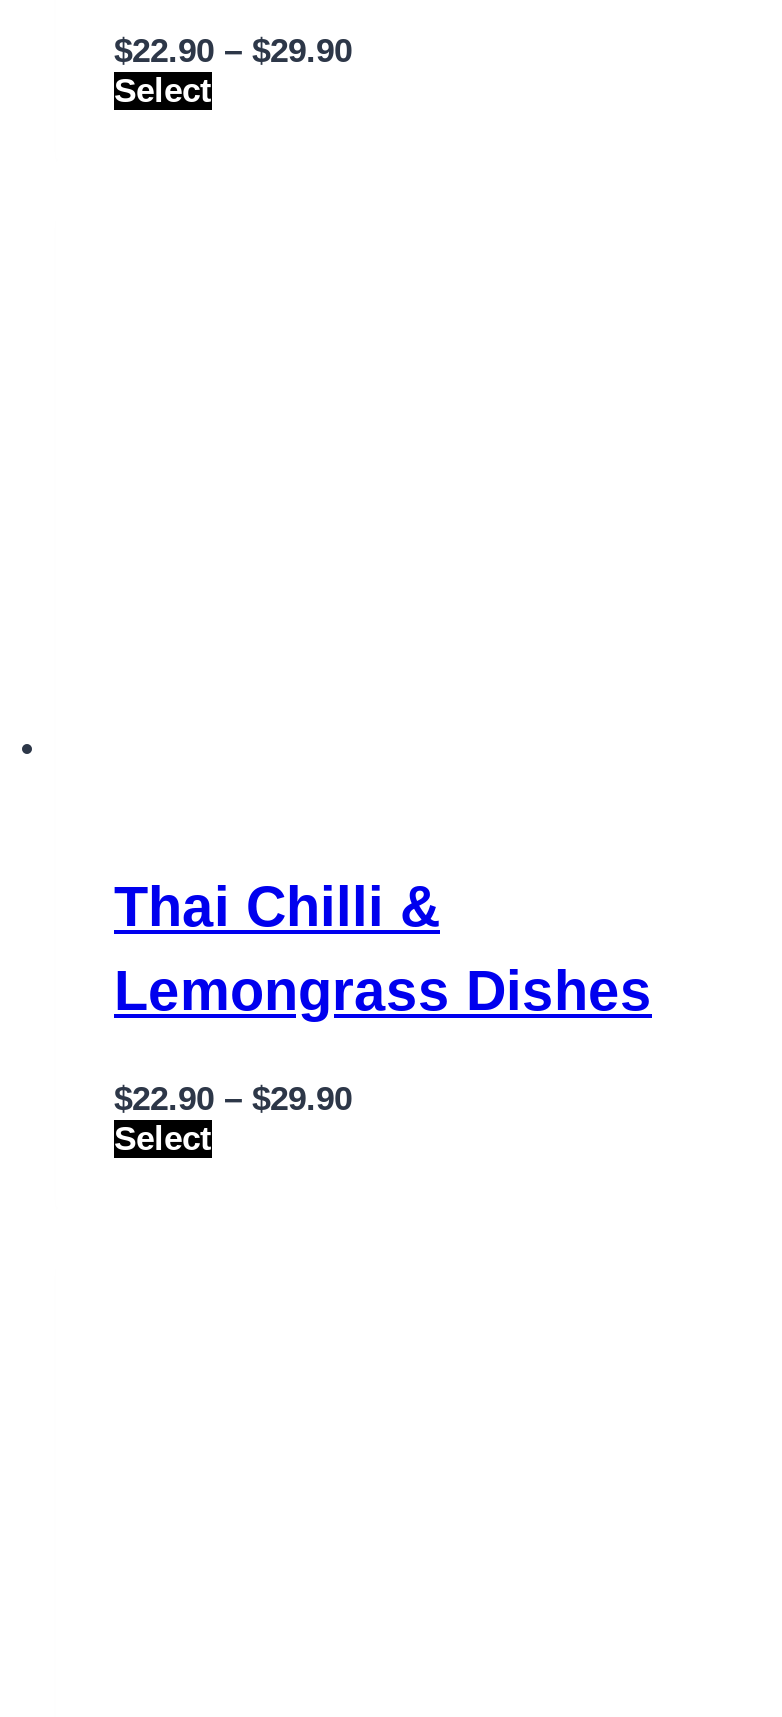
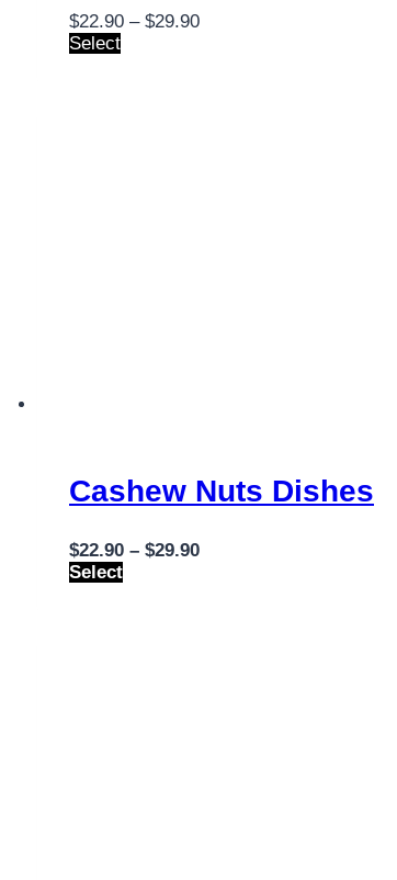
[114,875,652,1021] Thai Chilli & | Lemongrass Dishes -> [69,474,374,508] Cashew Nuts Dishes

